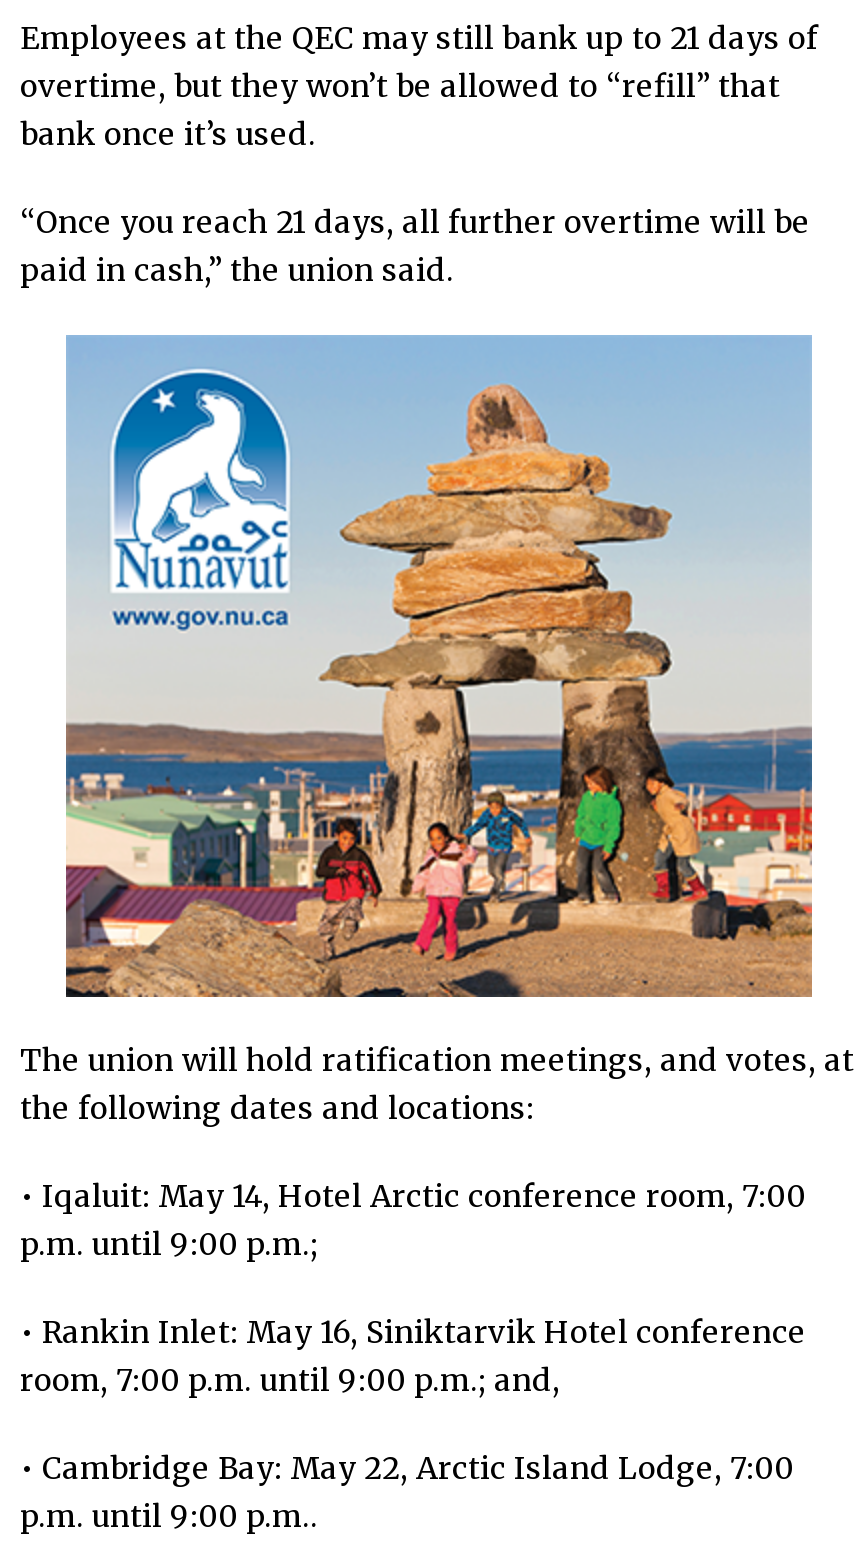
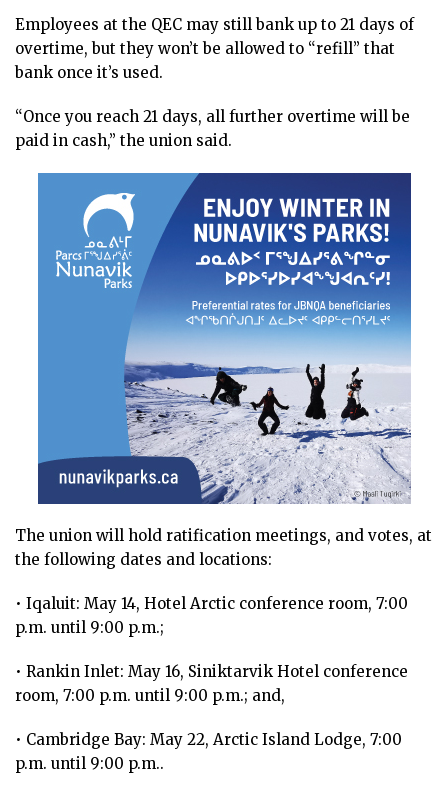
[64,337,814,999] [image] -> [37,173,411,505] [image]

